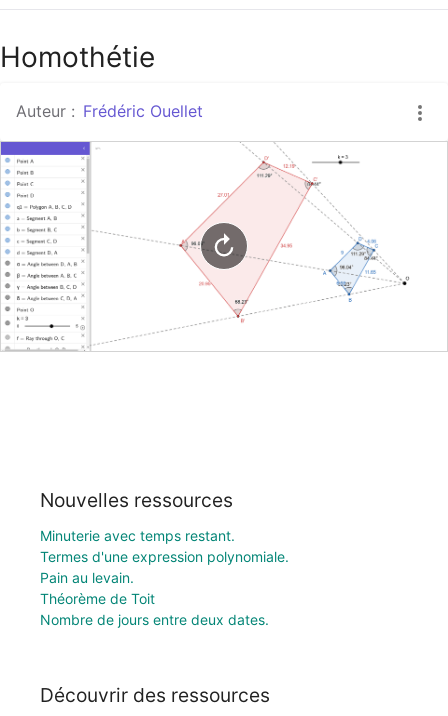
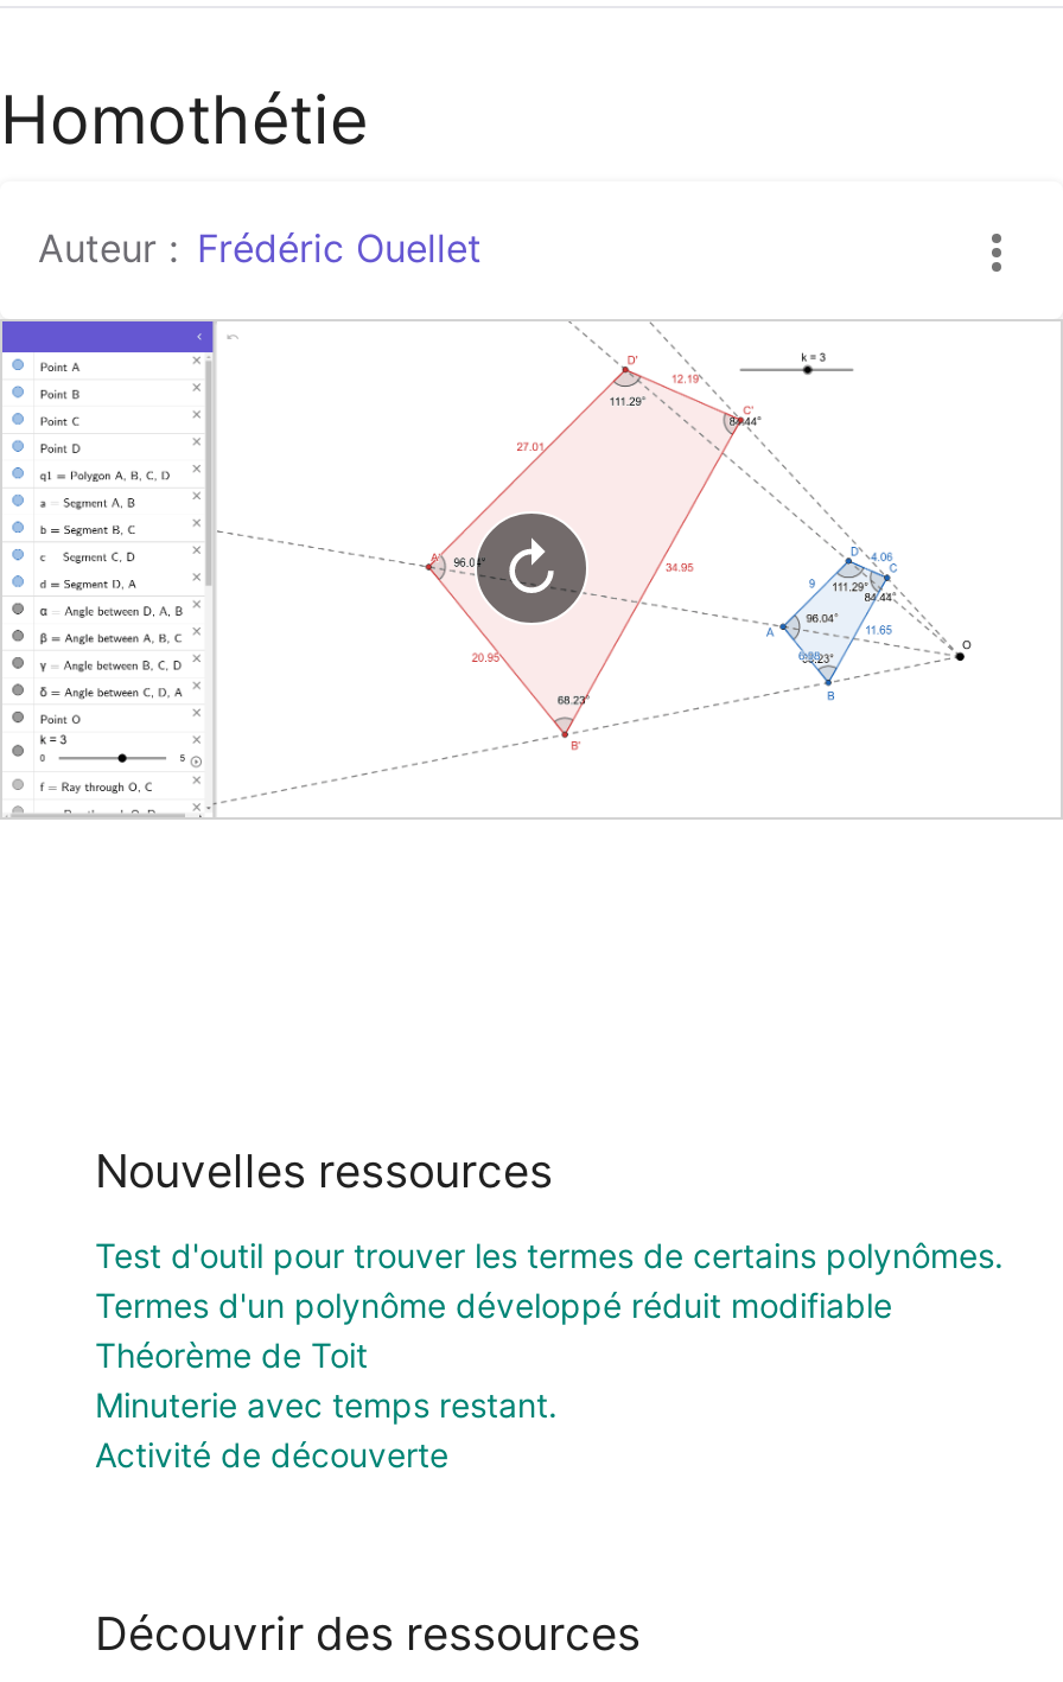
none -> [95,1234,1004,1324] Test d'outil pour trouver les termes de certains polynômes. | Termes d'un polynôme développé réduit modifiable
moved [40,527,235,544] -> [95,1384,558,1424]: Minuterie avec temps restant.
[40,548,289,628] Termes d'une expression polynomiale. | Pain au levain. | Nombre de jours entre deux dates. -> [95,1434,448,1474] Activité de découverte
moved [40,590,155,607] -> [95,1334,368,1374]: Théorème de Toit

